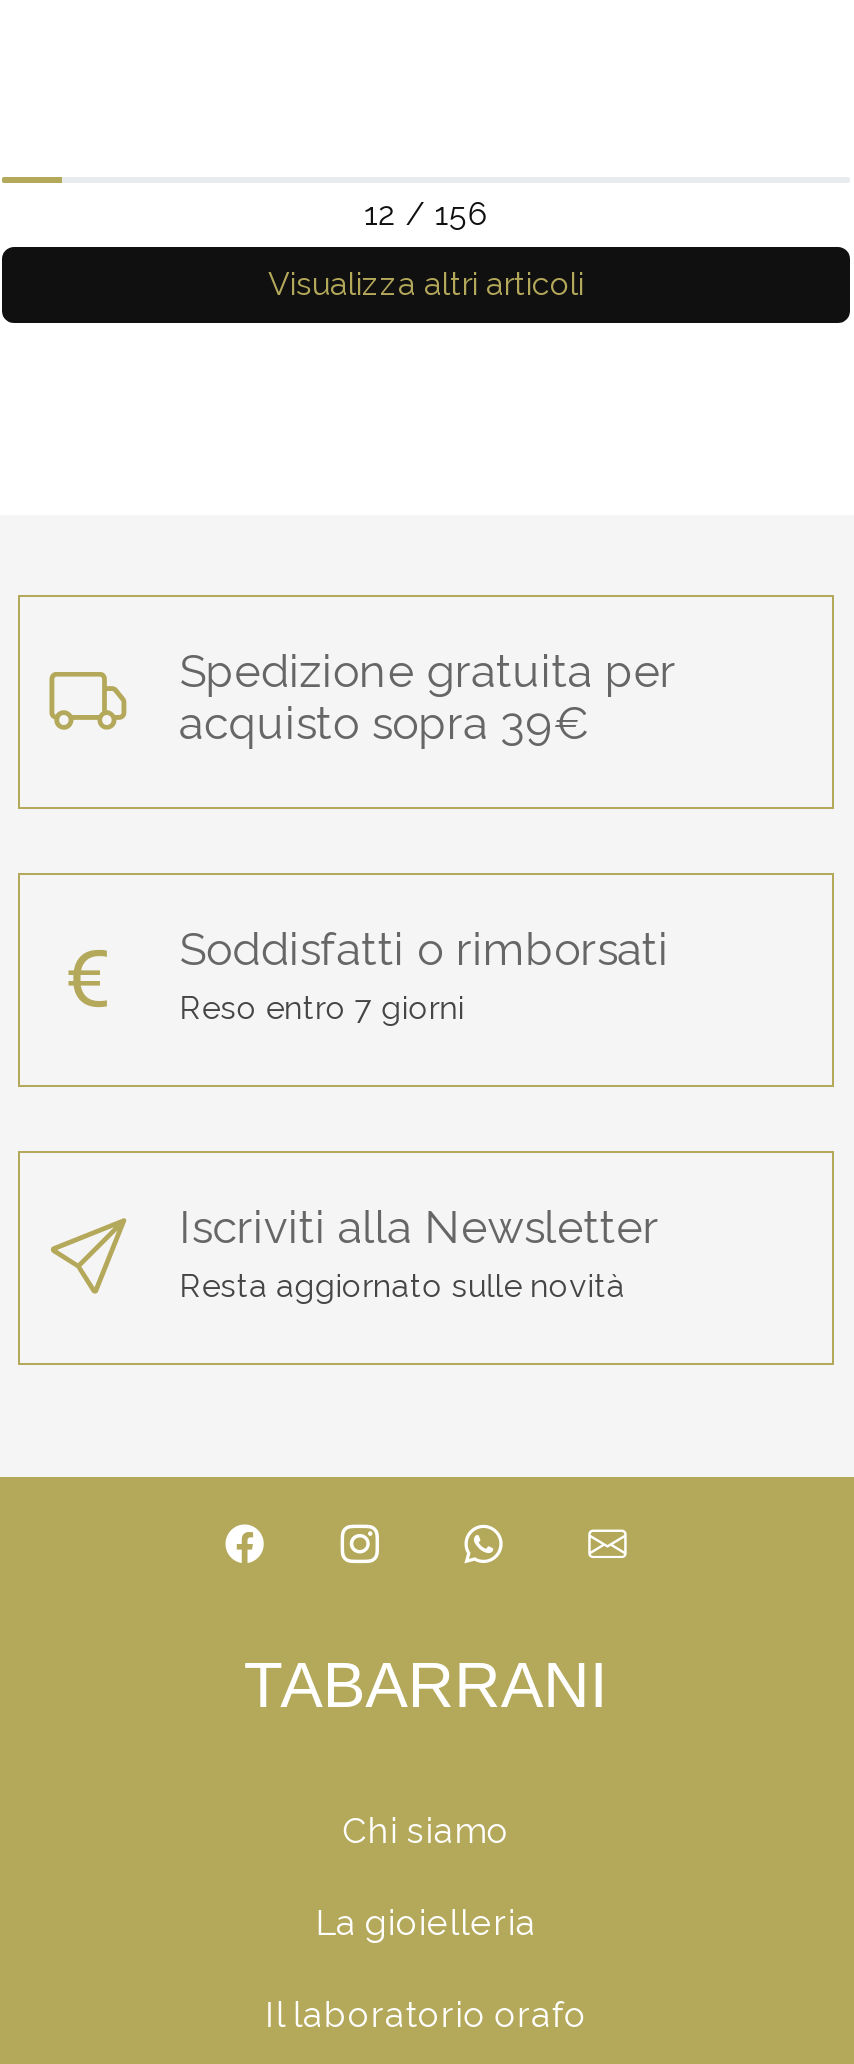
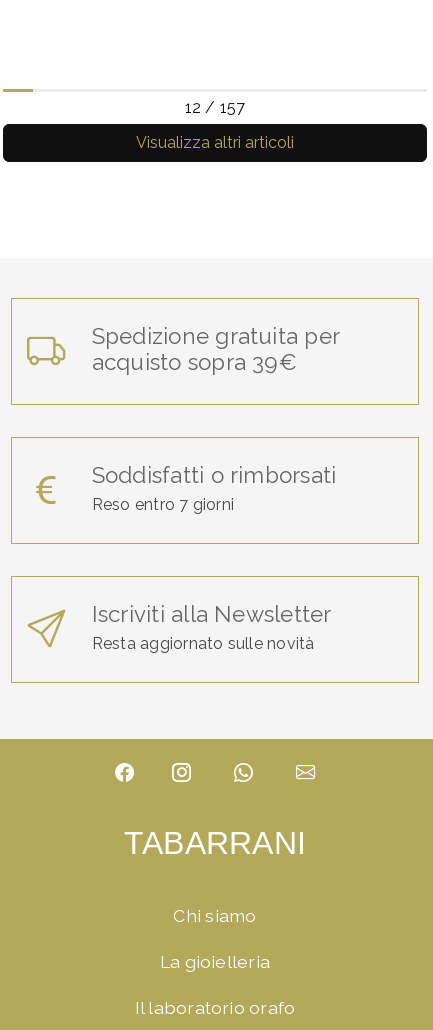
[364,195,488,233] 12 / 156 -> [184,98,245,117] 12 / 157

